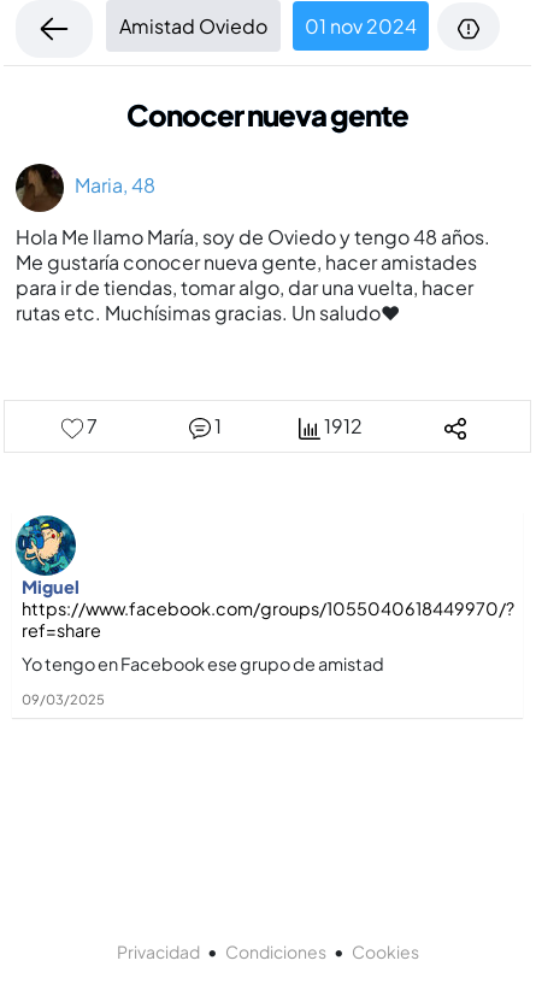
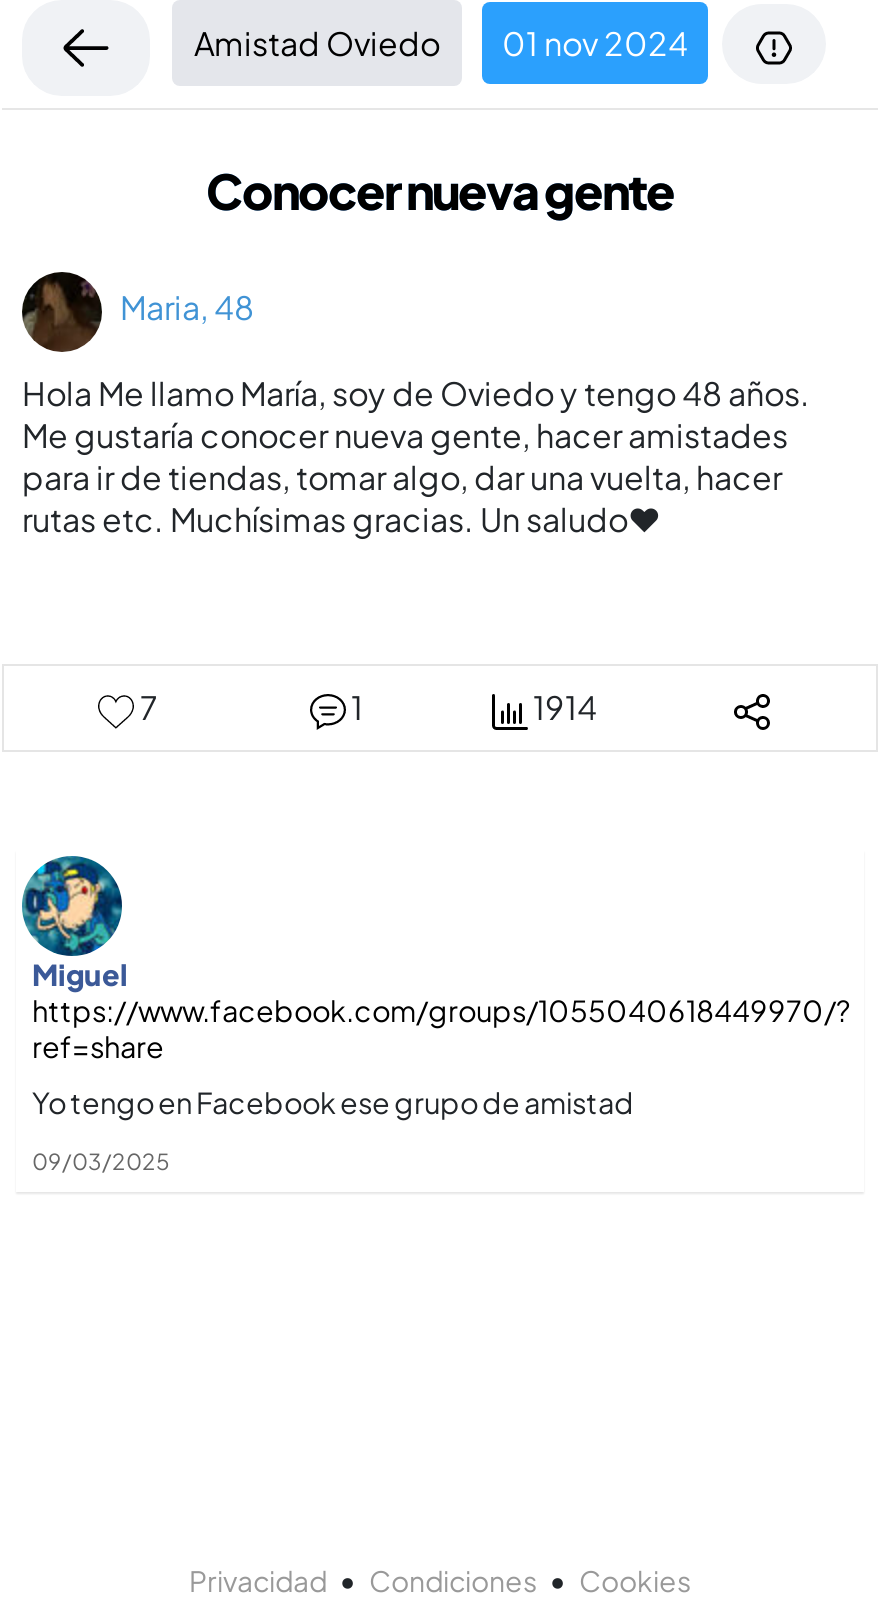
[320,413,362,439] 1912 -> [527,686,597,728] 1914

